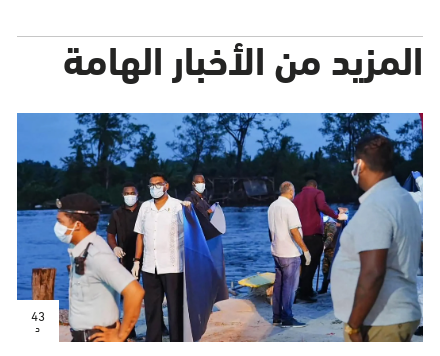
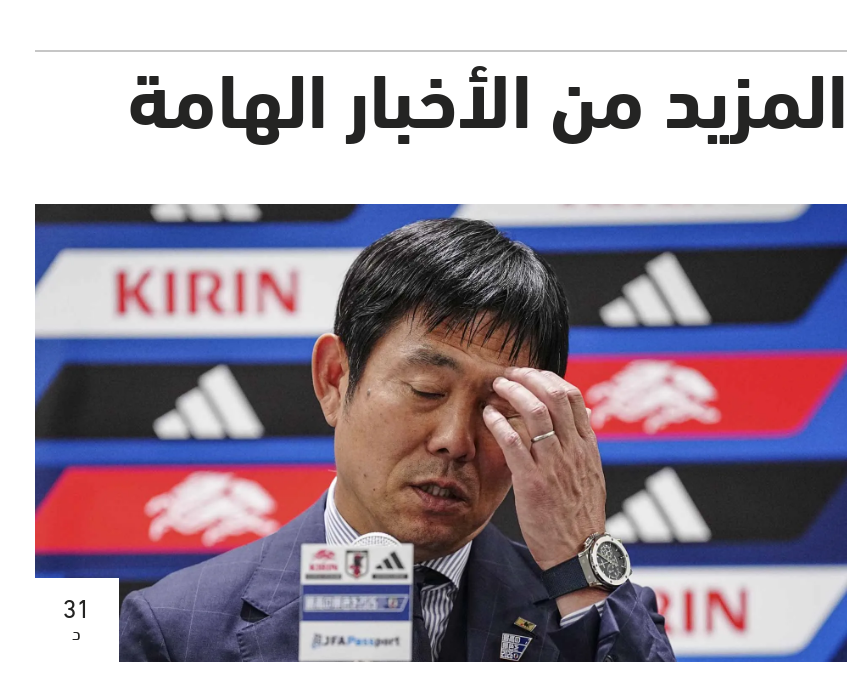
[16,112,424,343] [image] | 43 -> [33,201,849,665] [image] | 31

